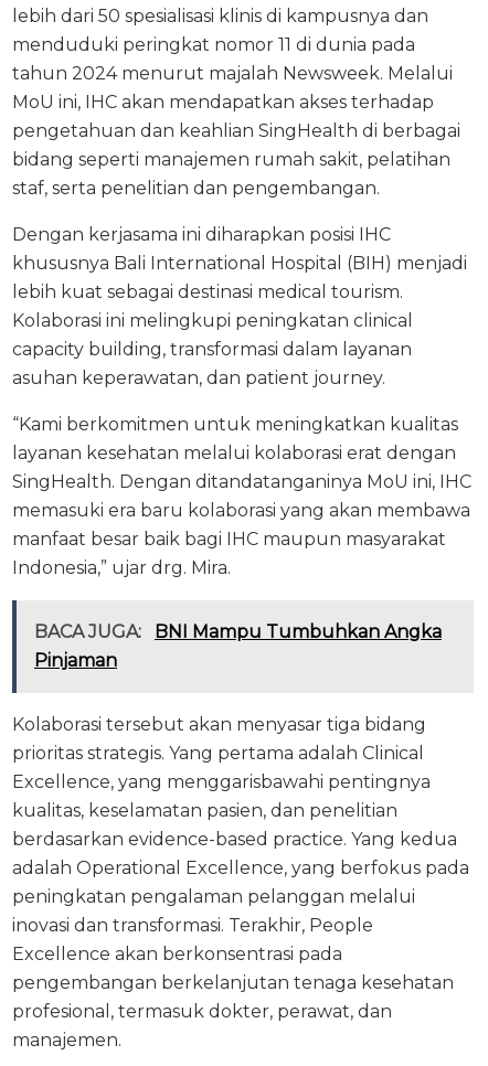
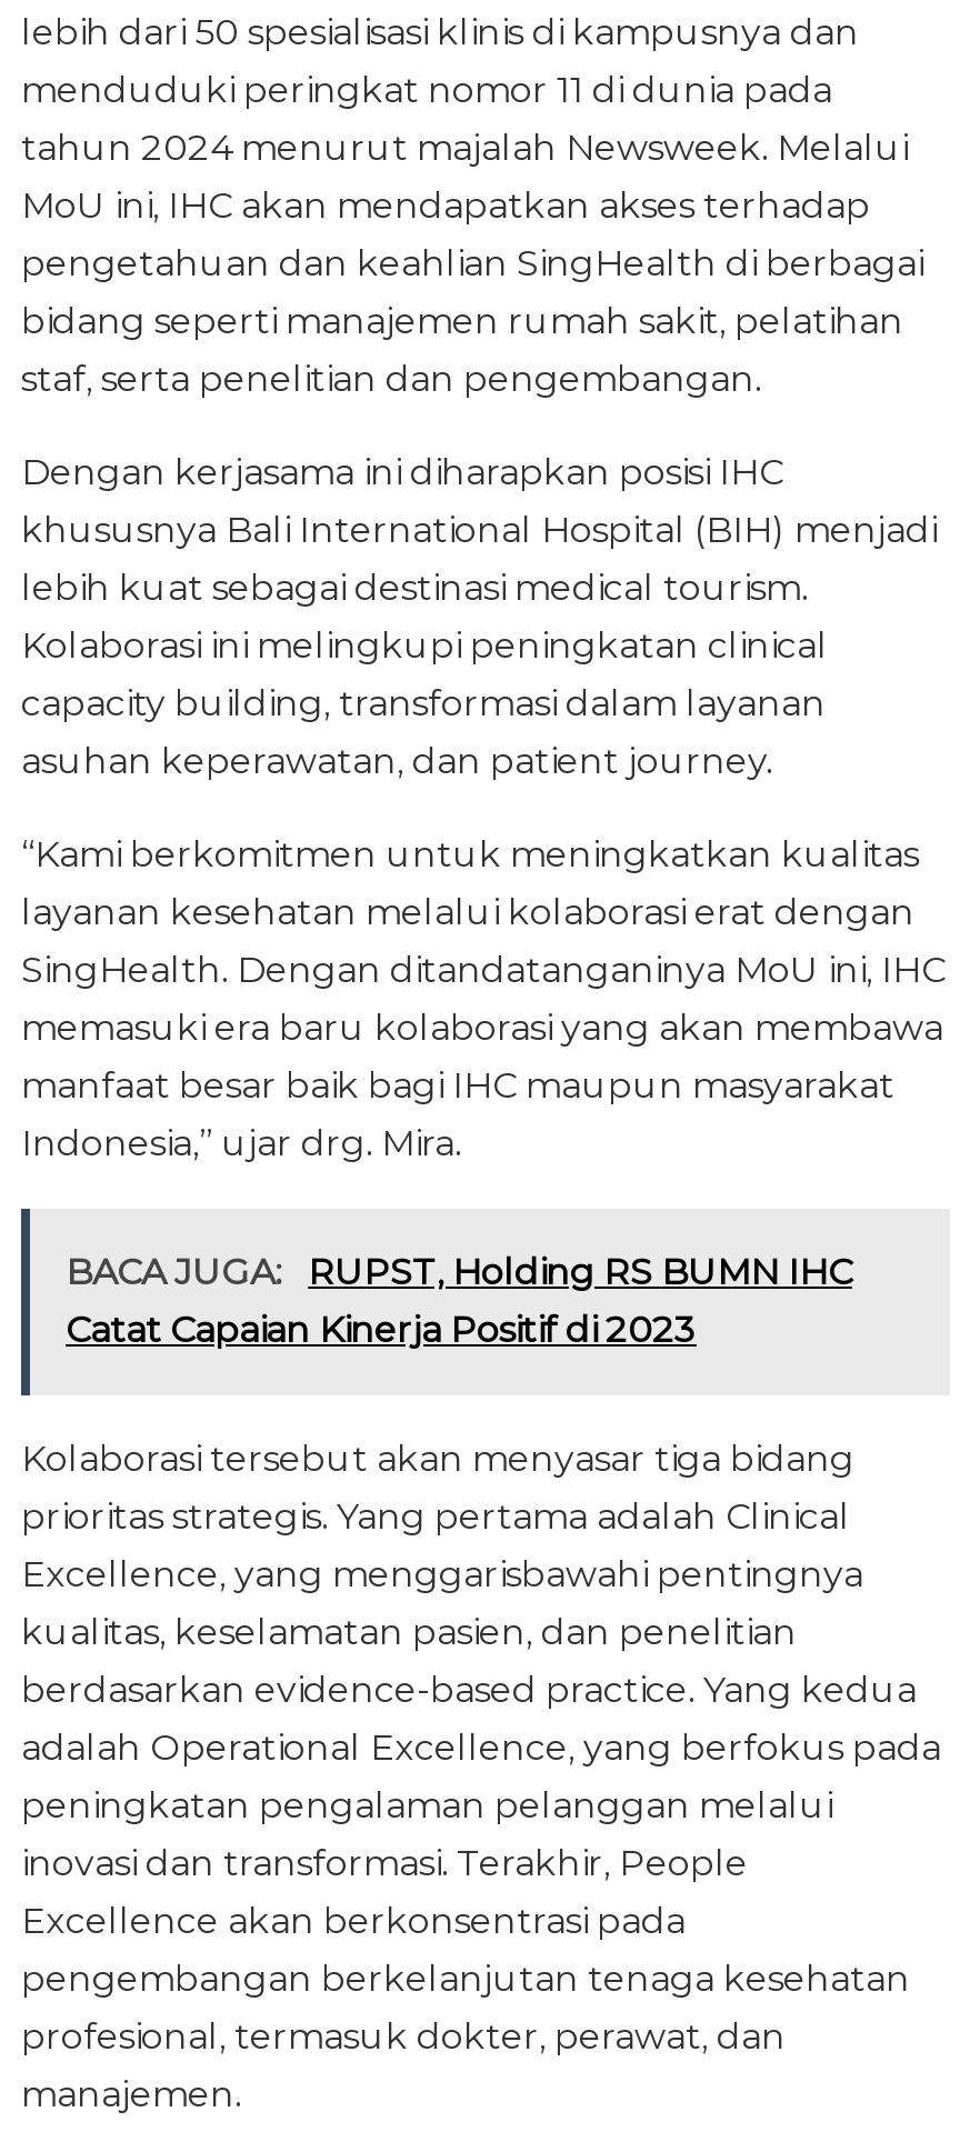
[34,621,442,671] BACA JUGA: BNI Mampu Tumbuhkan Angka | Pinjaman -> [66,1251,852,1351] BACA JUGA: RUPST, Holding RS BUMN IHC | Catat Capaian Kinerja Positif di 2023

